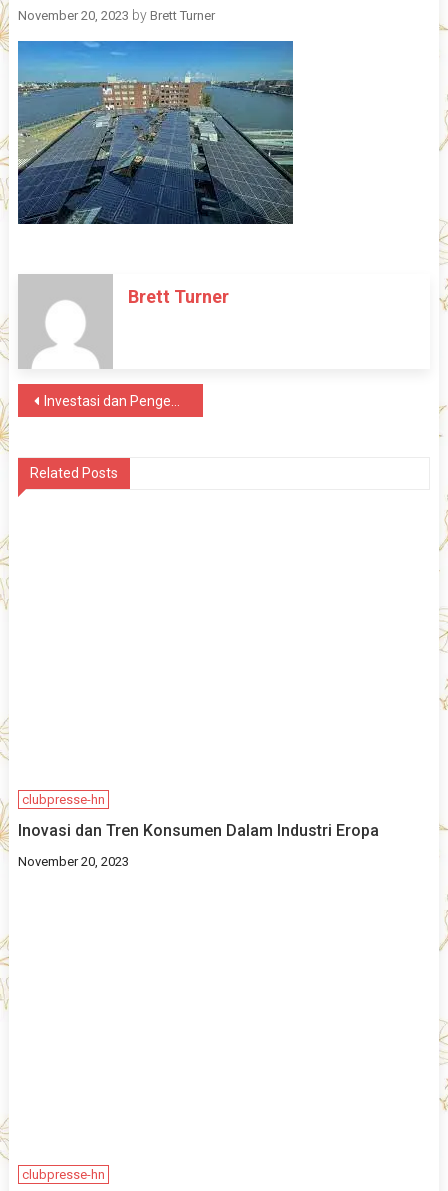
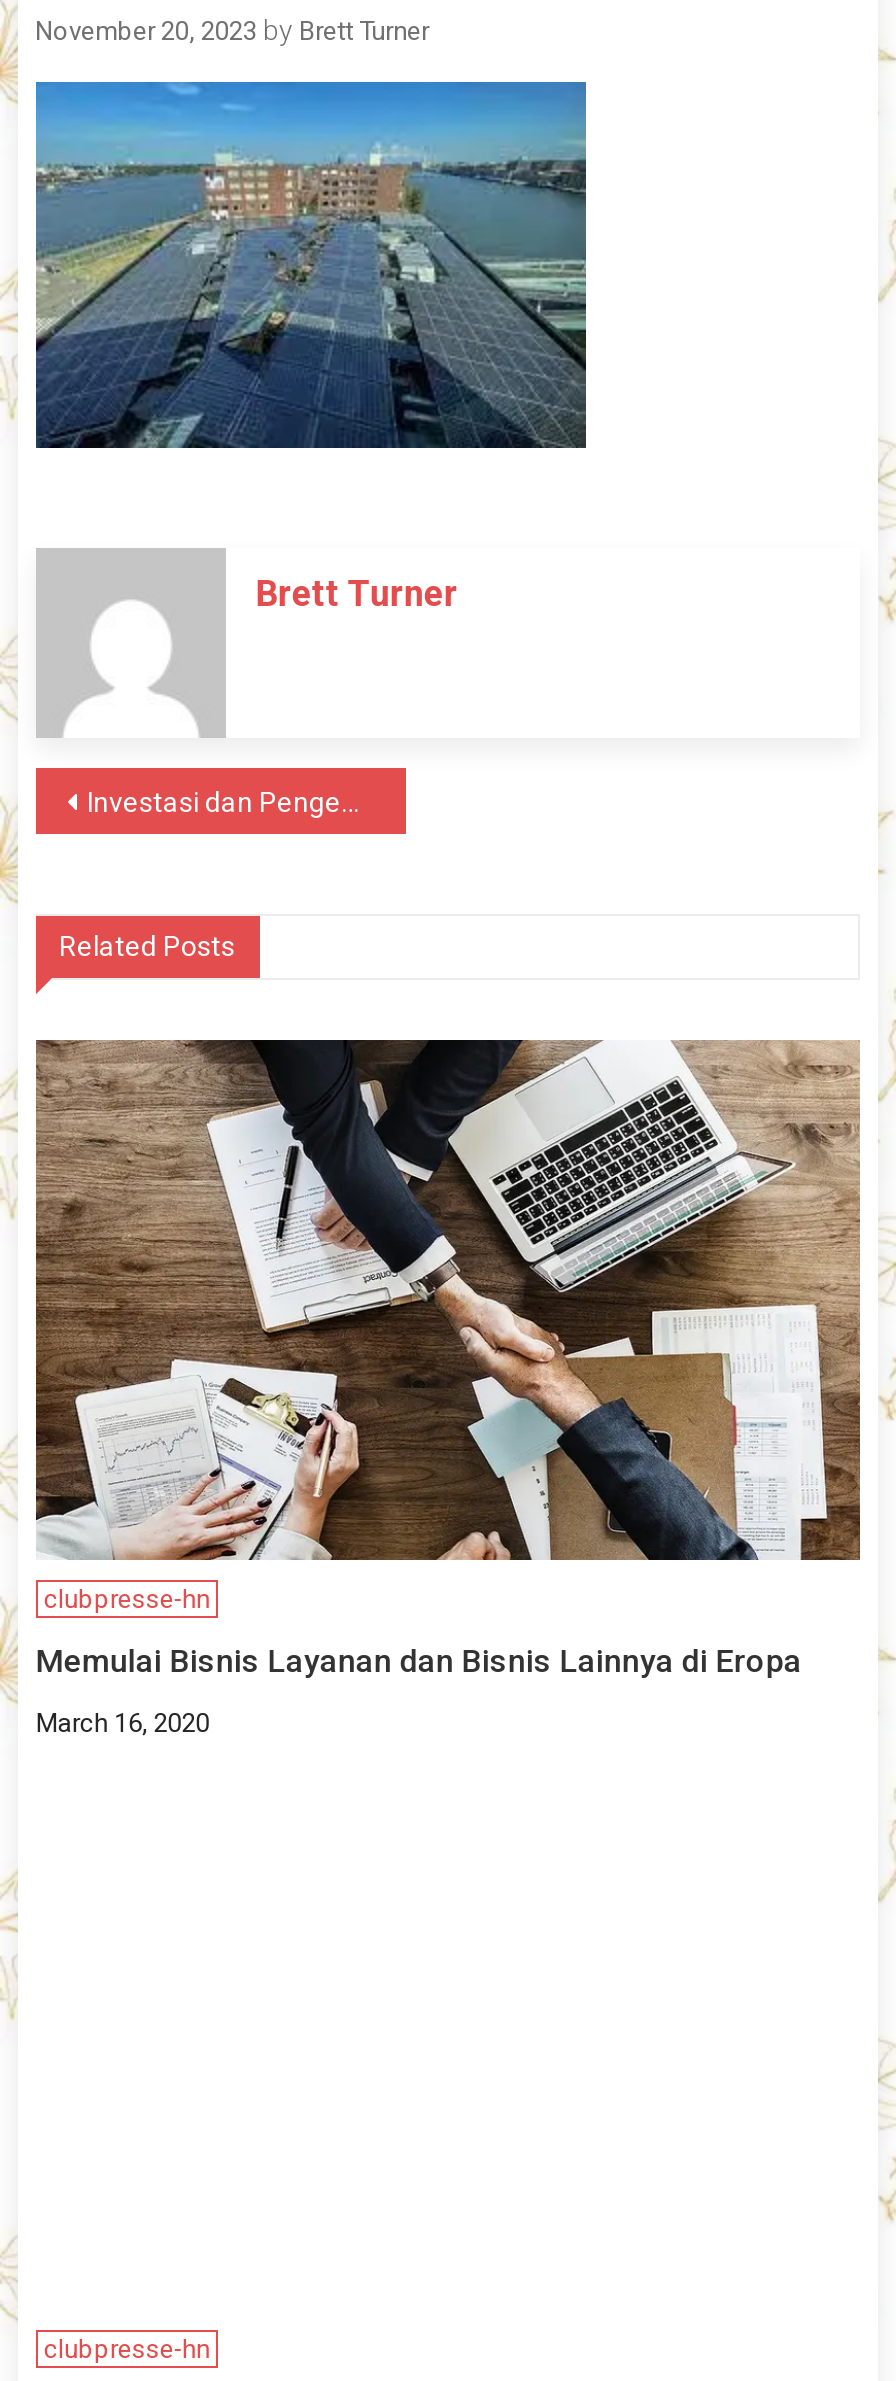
none -> [34,1038,862,1562] [image]
[18,821,379,840] Inovasi dan Tren Konsumen Dalam Industri Eropa -> [36,1642,802,1680] Memulai Bisnis Layanan dan Bisnis Lainnya di Eropa
[18,854,129,869] November 20, 2023 -> [36,1708,210,1738] March 16, 2020

